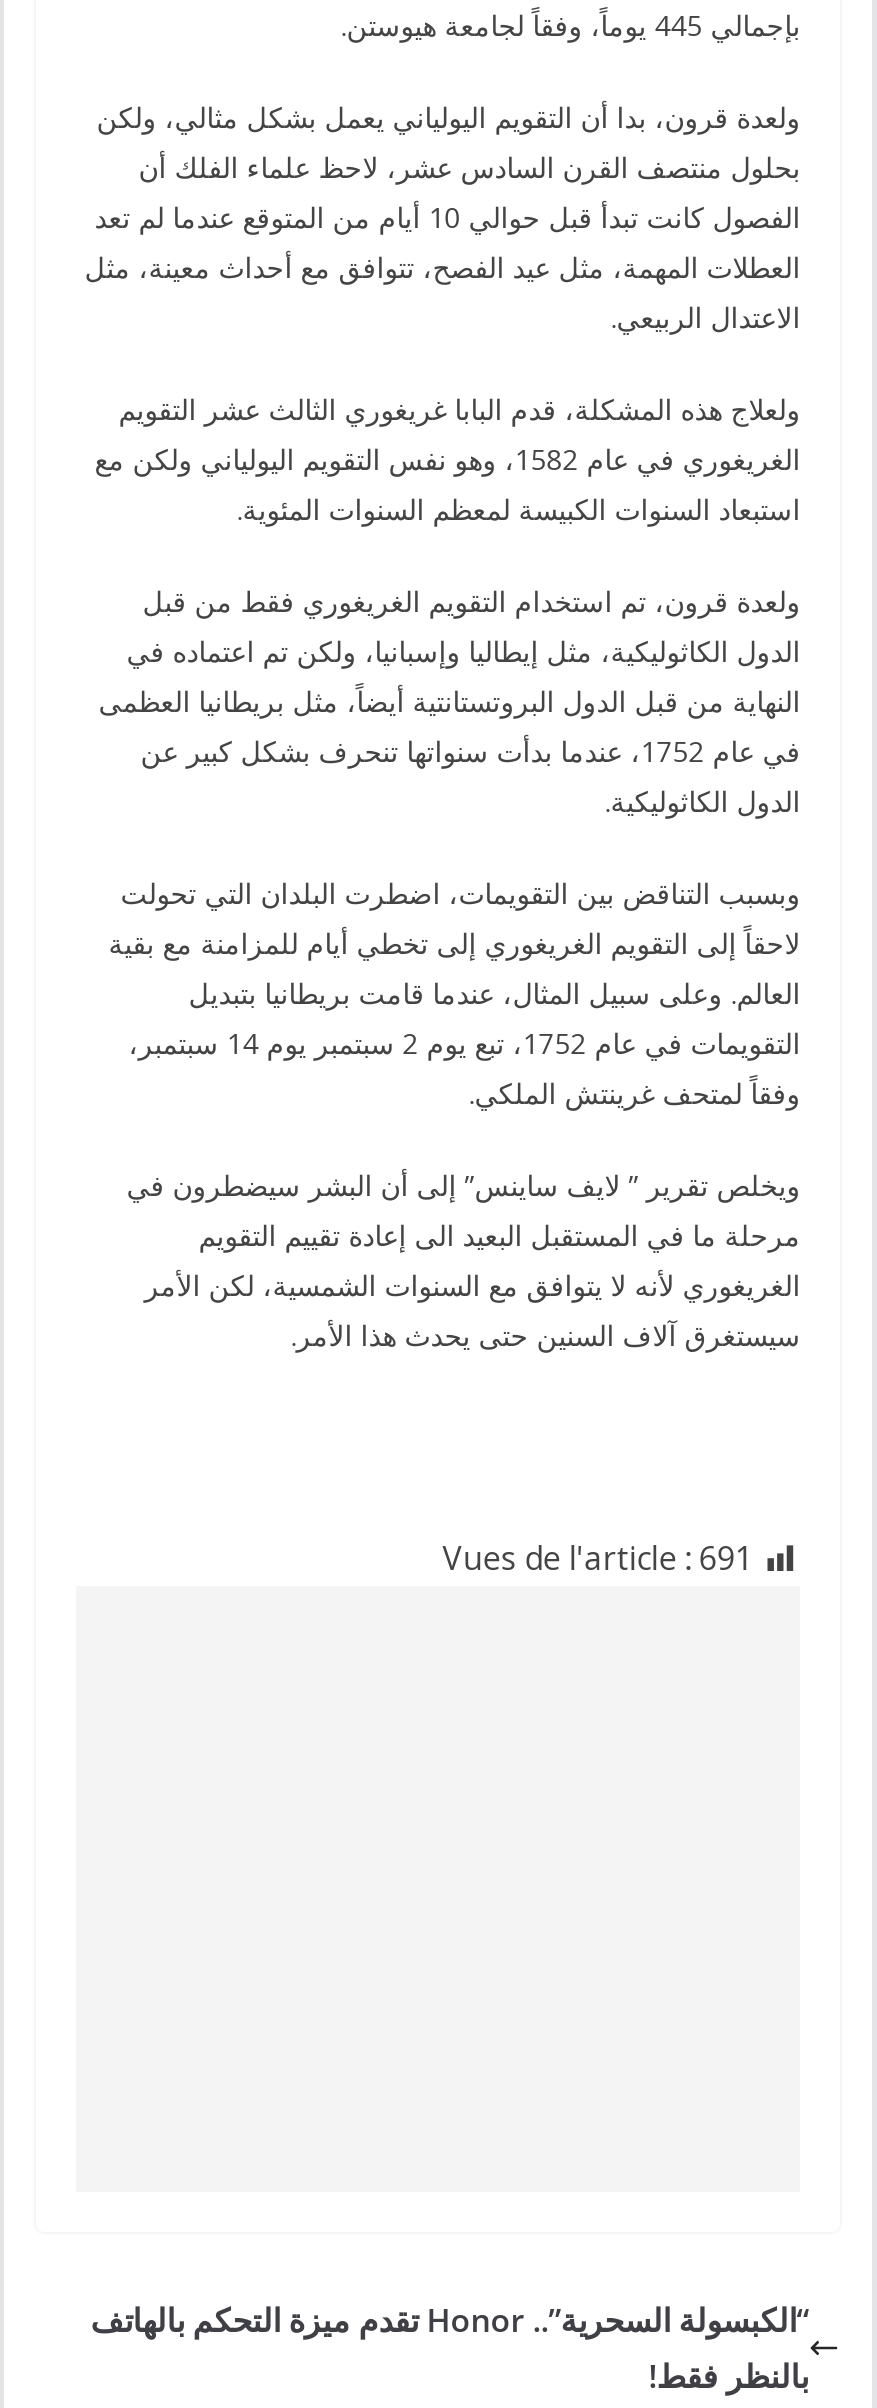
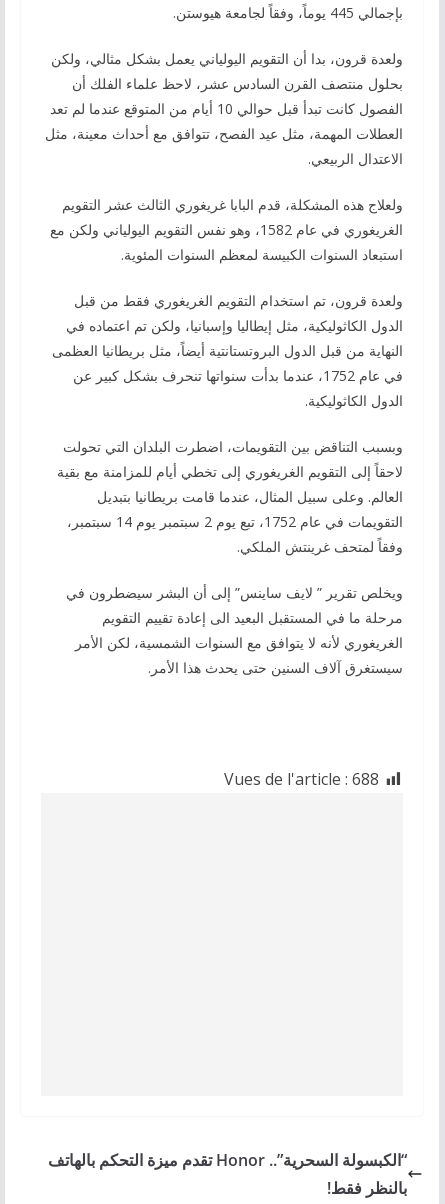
[443,1537,753,1581] Vues de l'article : 691 -> [224,768,379,790] Vues de l'article : 688

